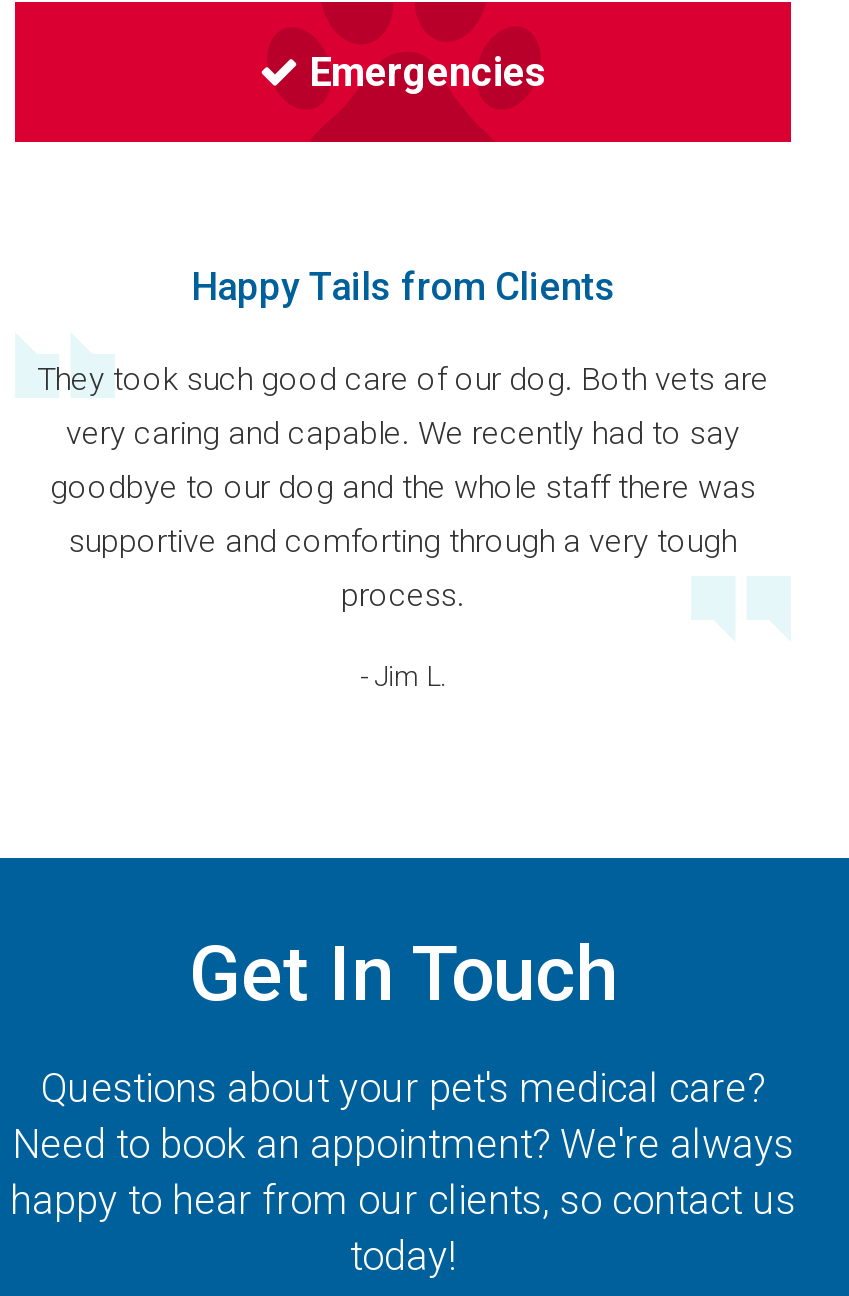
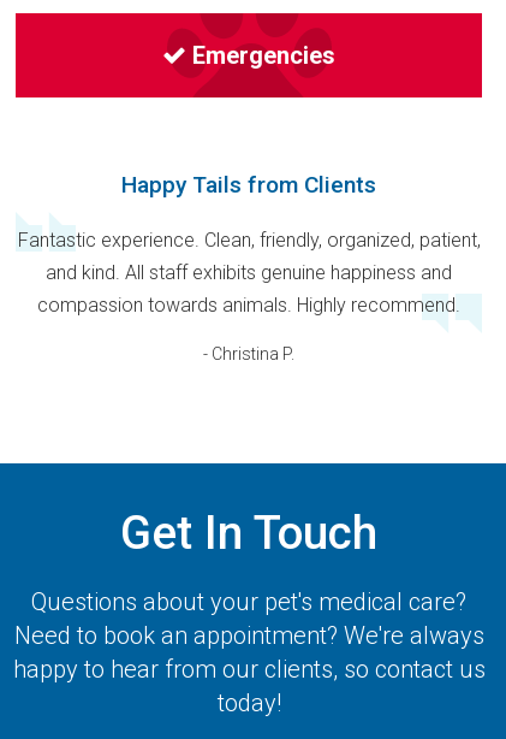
[37,360,769,614] They took such good care of our dog. Both vets are | very caring and capable. We recently had to say | goodbye to our dog and the whole staff there was | supportive and comforting through a very tough | process. -> [17,229,480,317] Fantastic experience. Clean, friendly, organized, patient, | and kind. All staff exhibits genuine happiness and | compassion towards animals. Highly recommend.
[360,660,446,692] - Jim L. -> [203,344,294,364] - Christina P.

